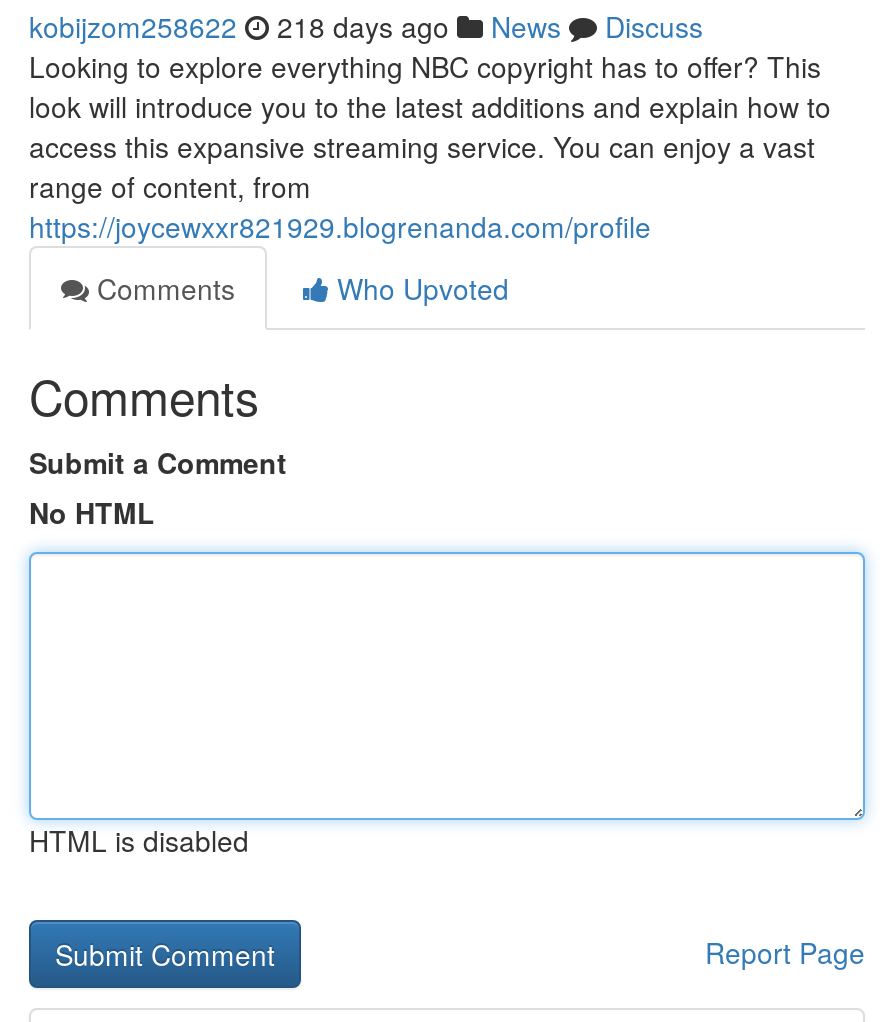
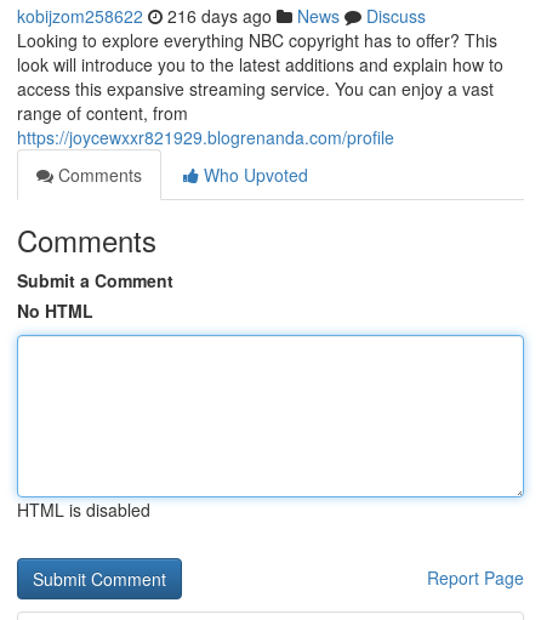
[29,6,703,46] kobijzom258622 218 days ago News Discuss -> [17,4,426,28] kobijzom258622 216 days ago News Discuss

